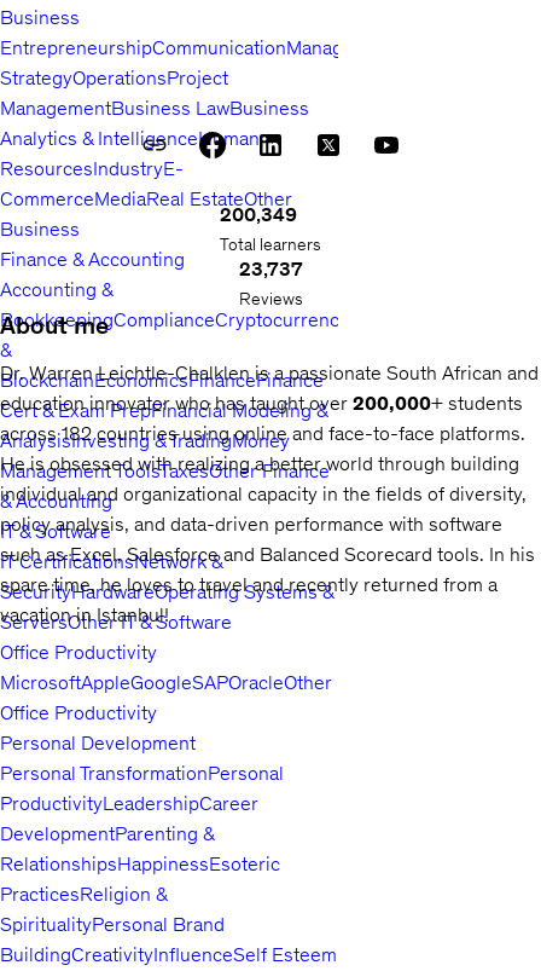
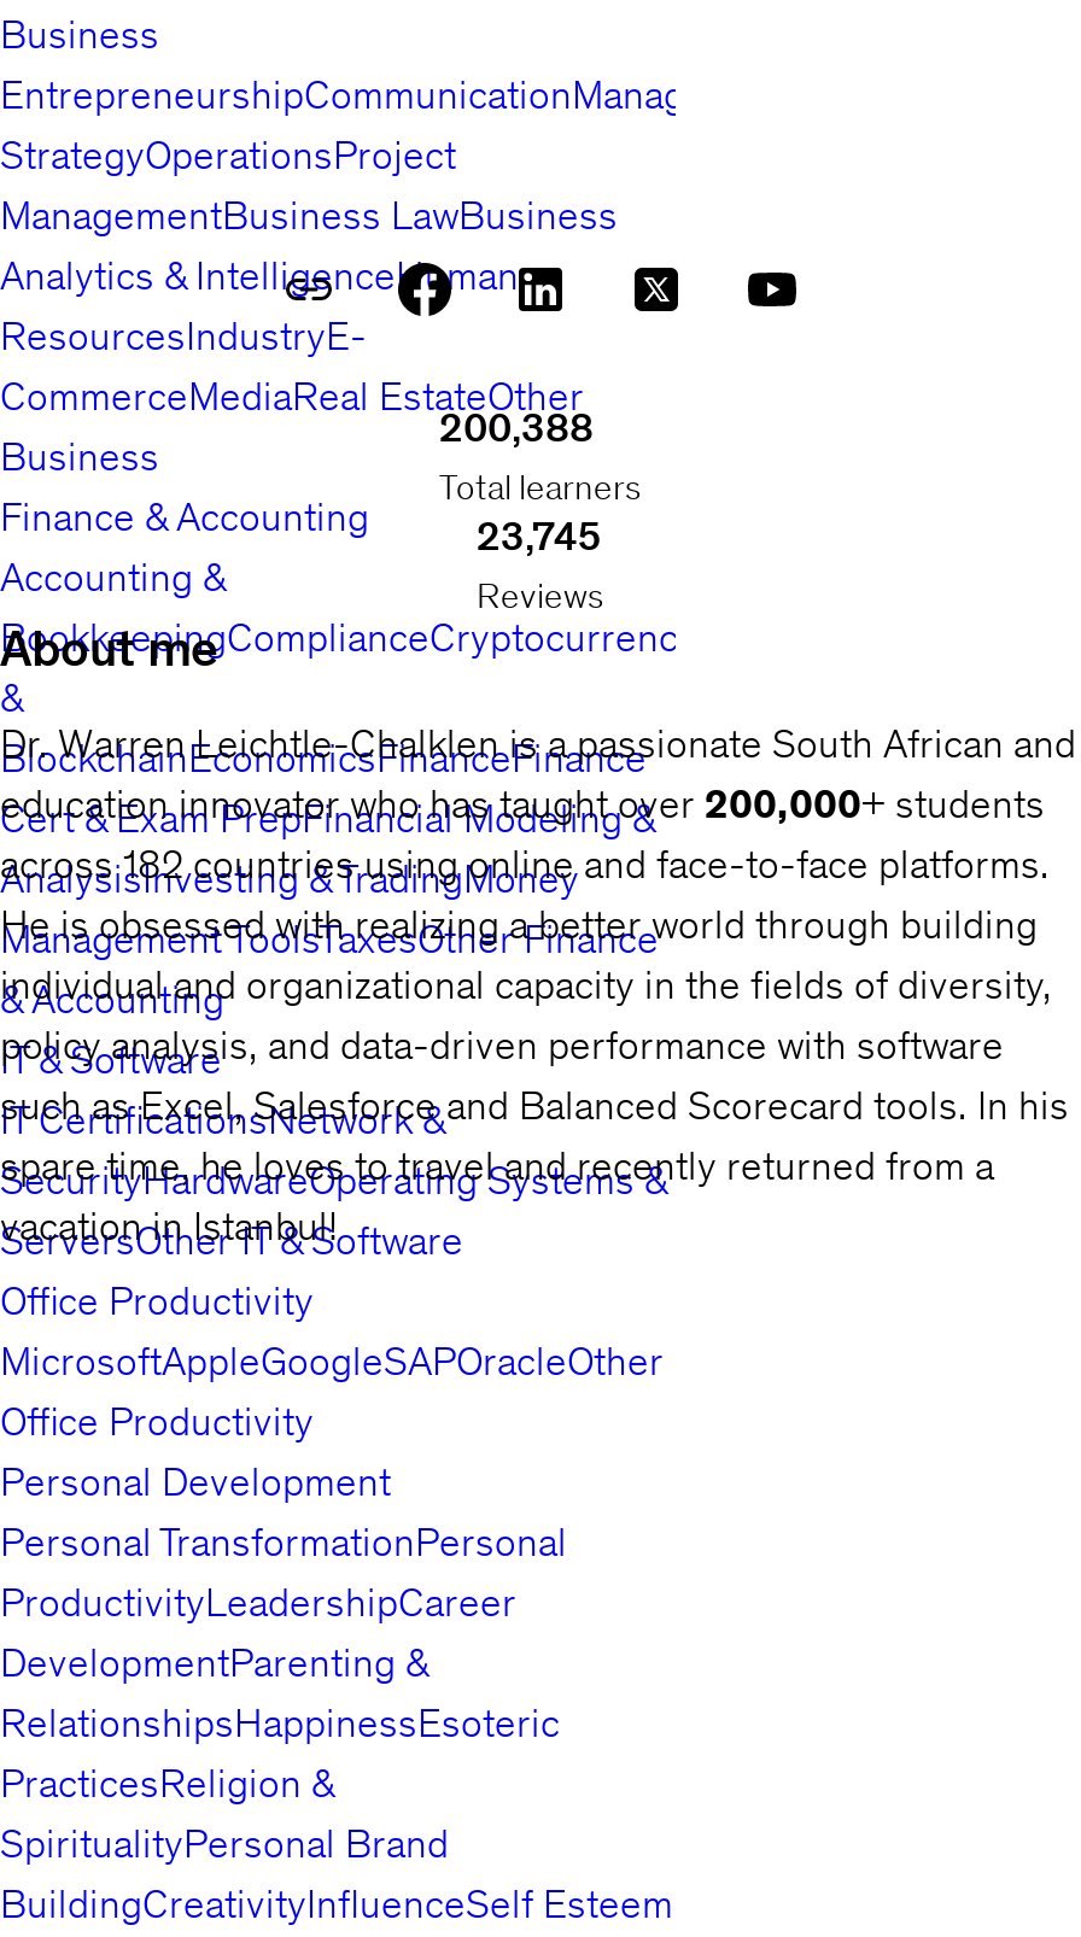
[220,202,297,226] 200,349 -> [439,403,594,451] 200,388
[238,256,303,281] 23,737 -> [477,511,600,560] 23,745

